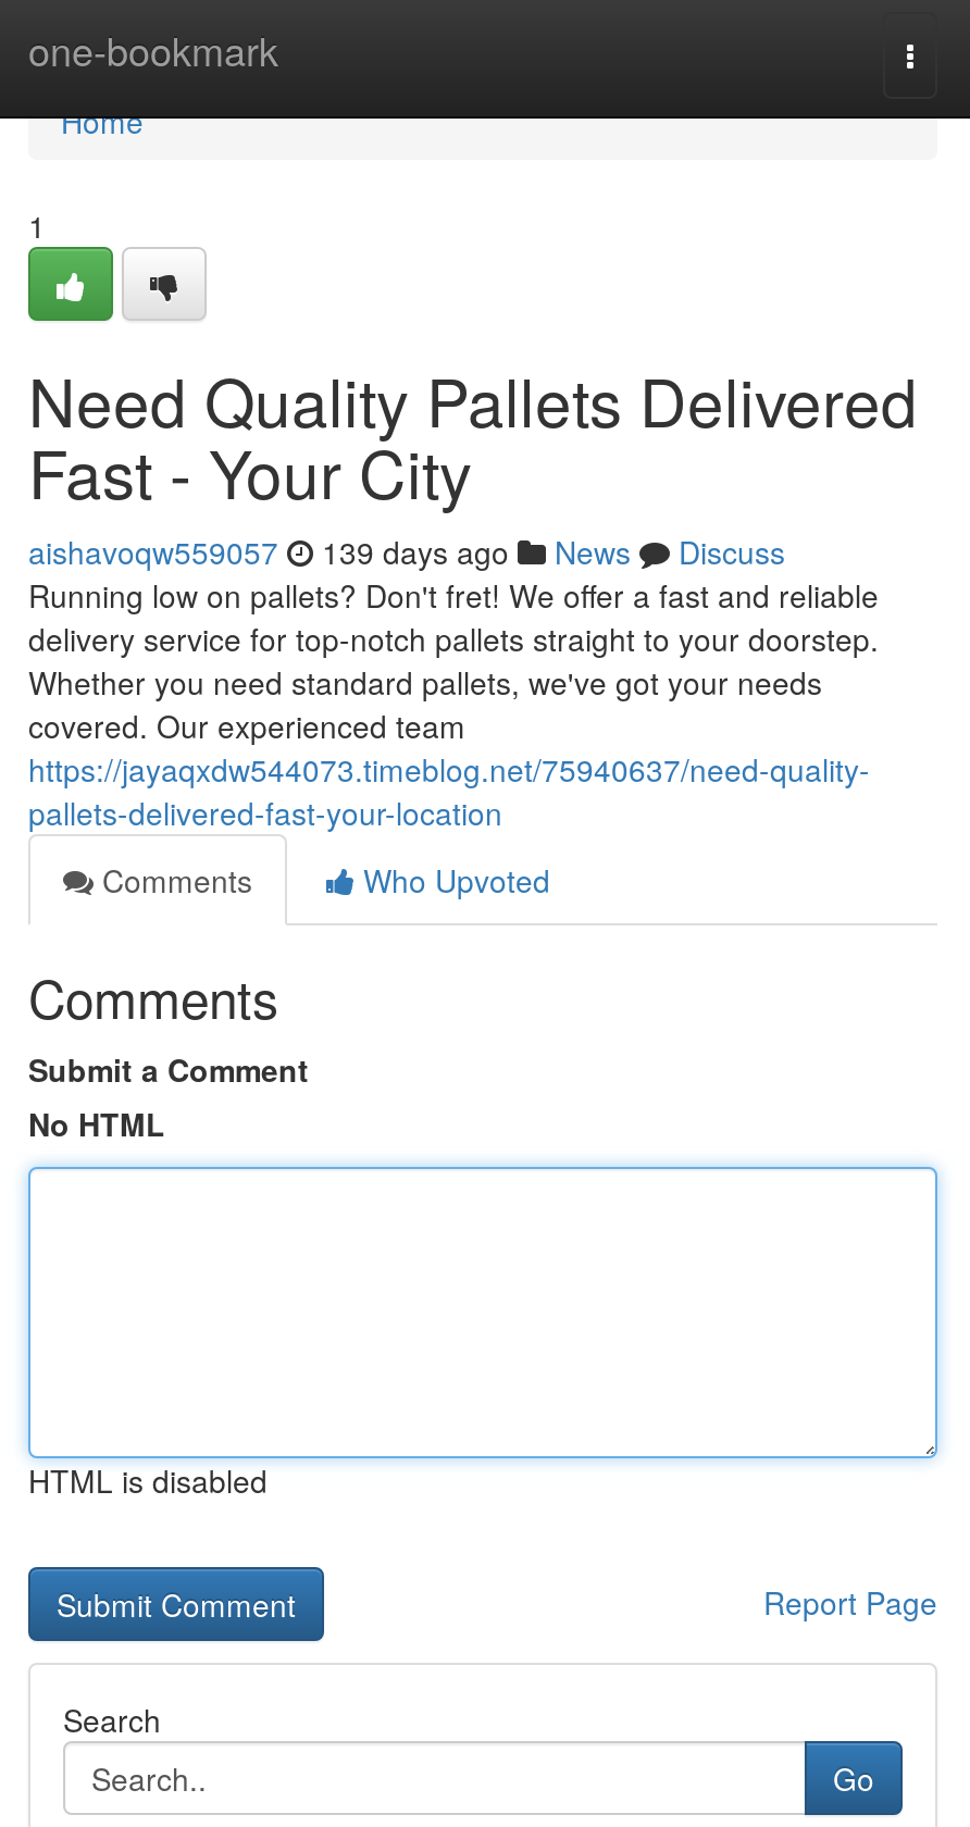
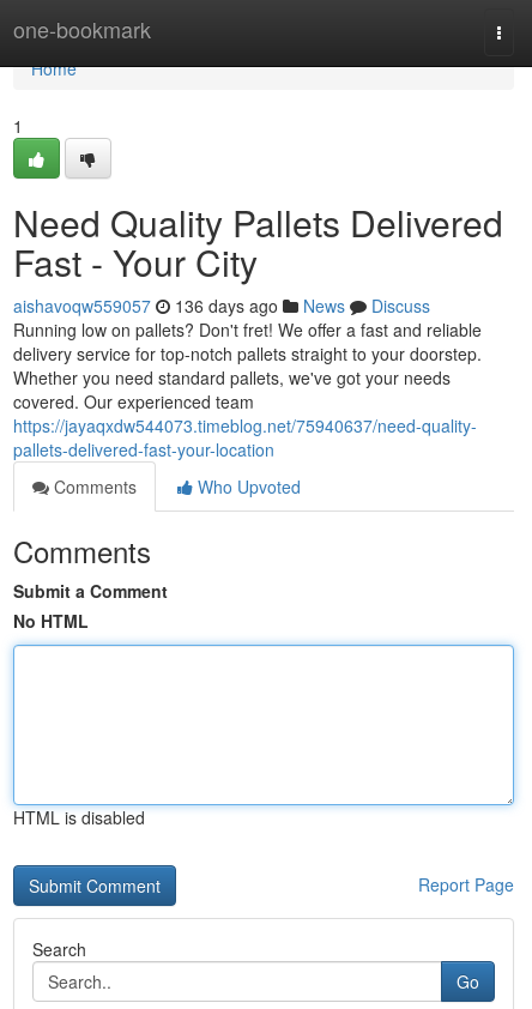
[28,530,785,573] aishavoqw559057 139 days ago News Discuss -> [13,294,430,318] aishavoqw559057 136 days ago News Discuss

